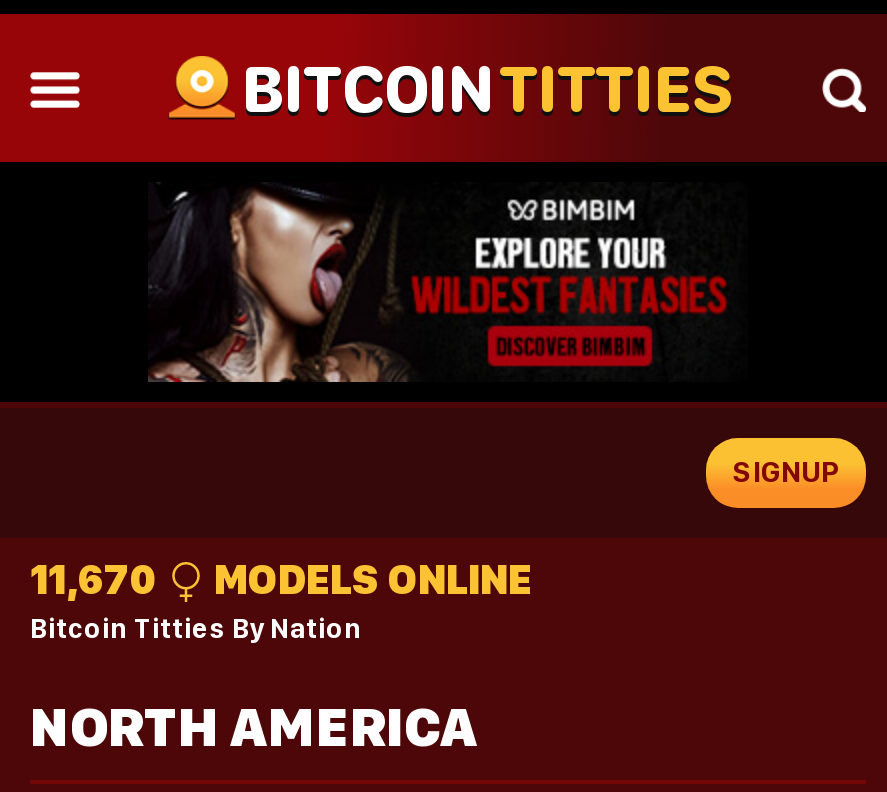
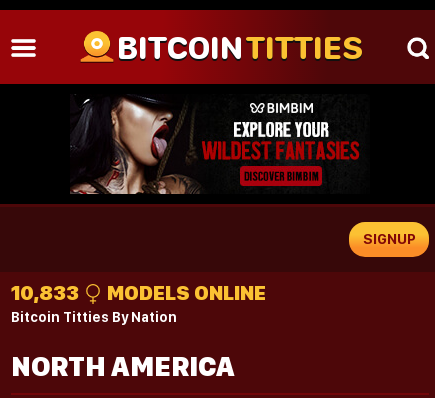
[30,554,532,604] 11,670 MODELS ONLINE -> [11,280,266,305] 10,833 MODELS ONLINE

